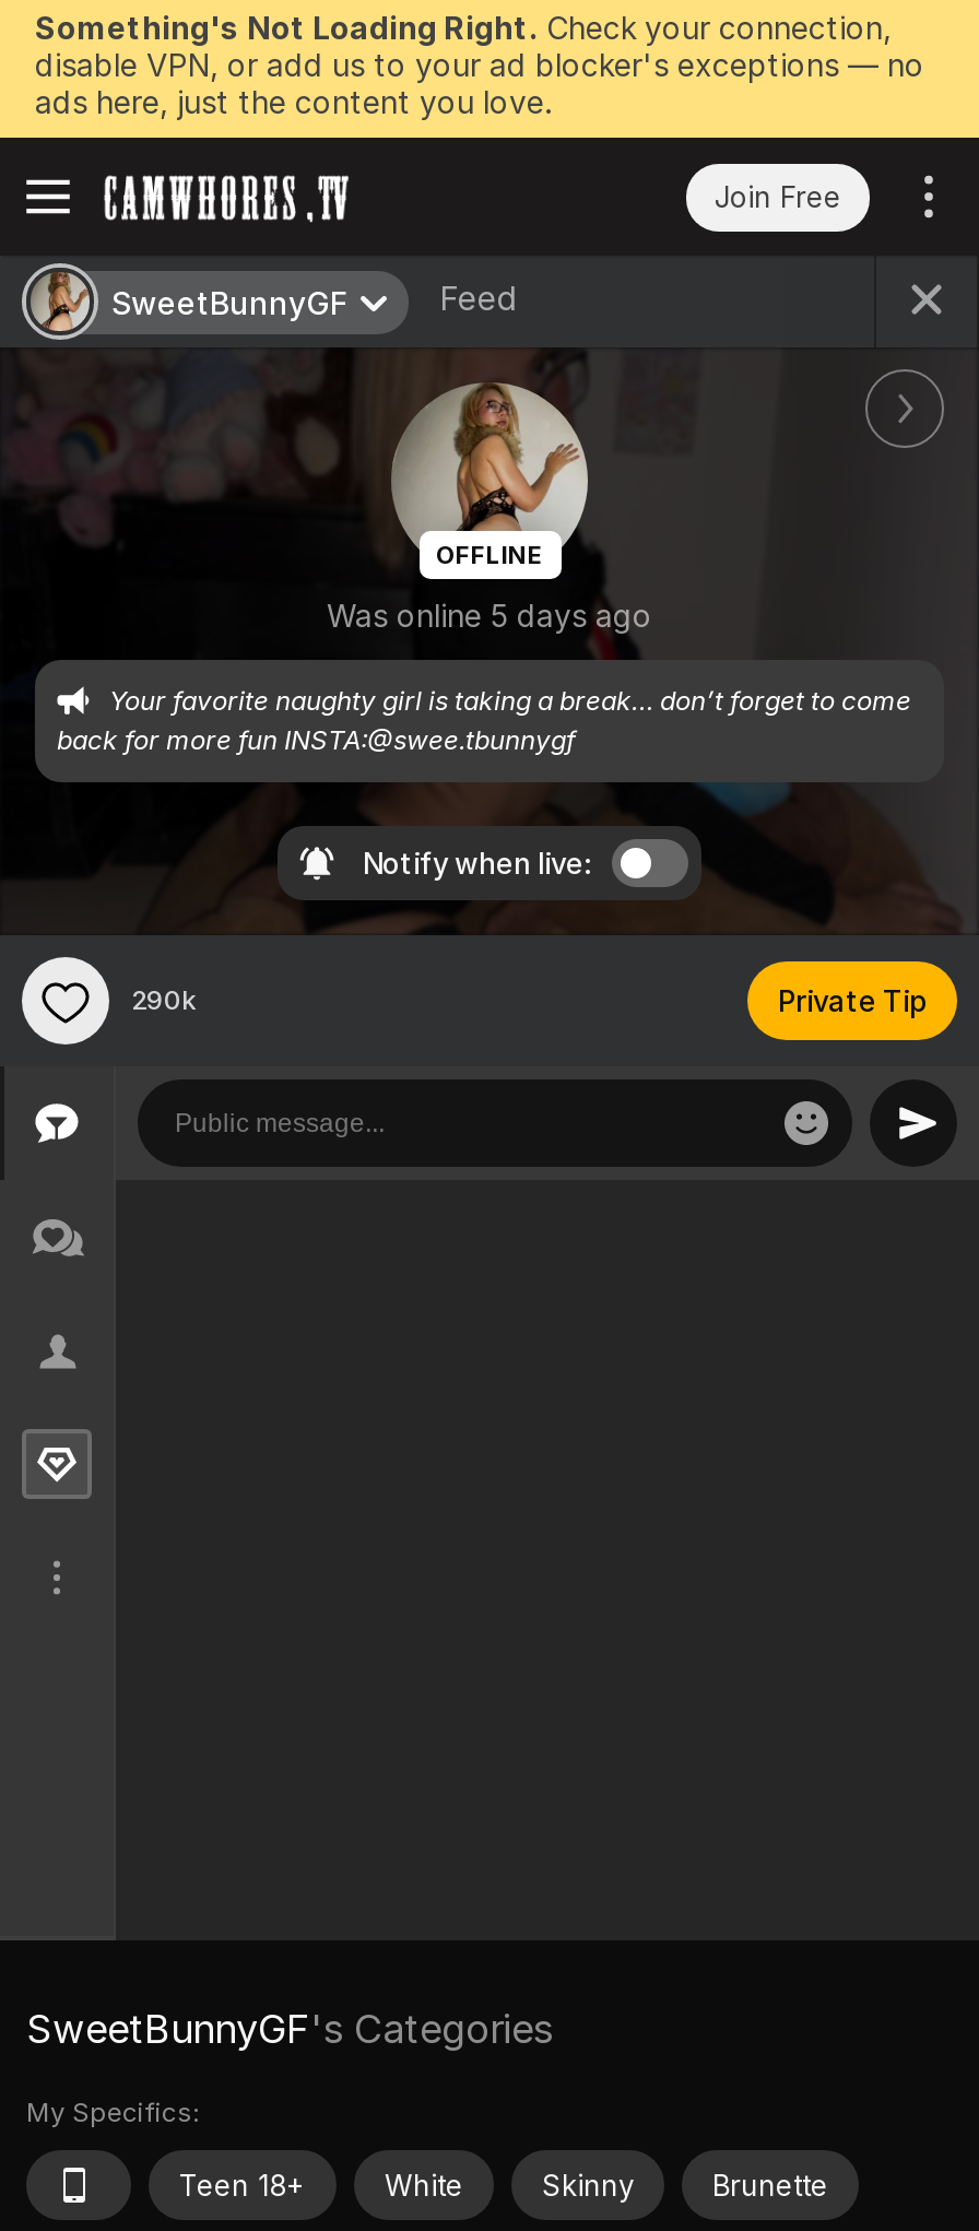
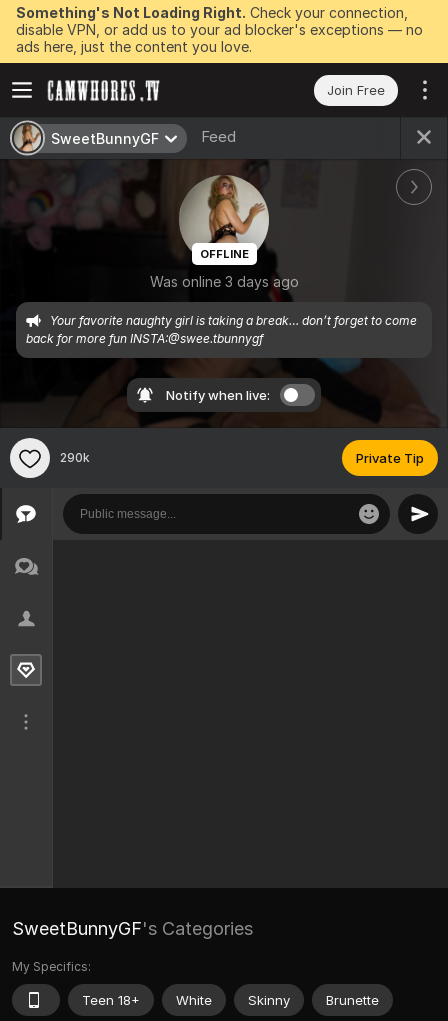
[327,597,652,634] Was online 5 days ago -> [149,273,298,290] Was online 3 days ago

